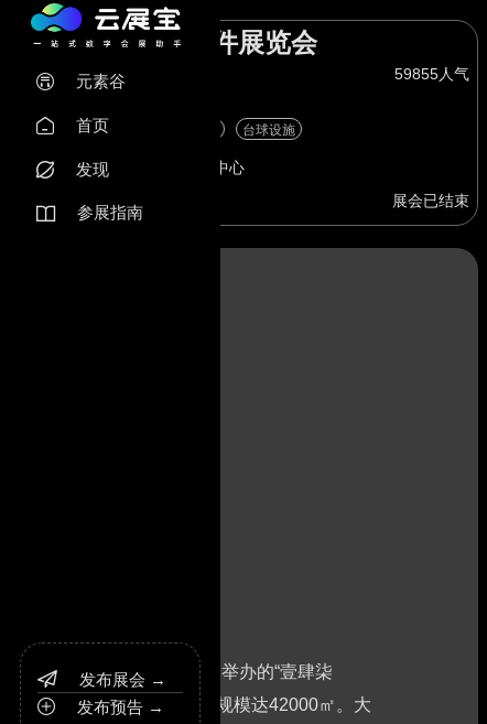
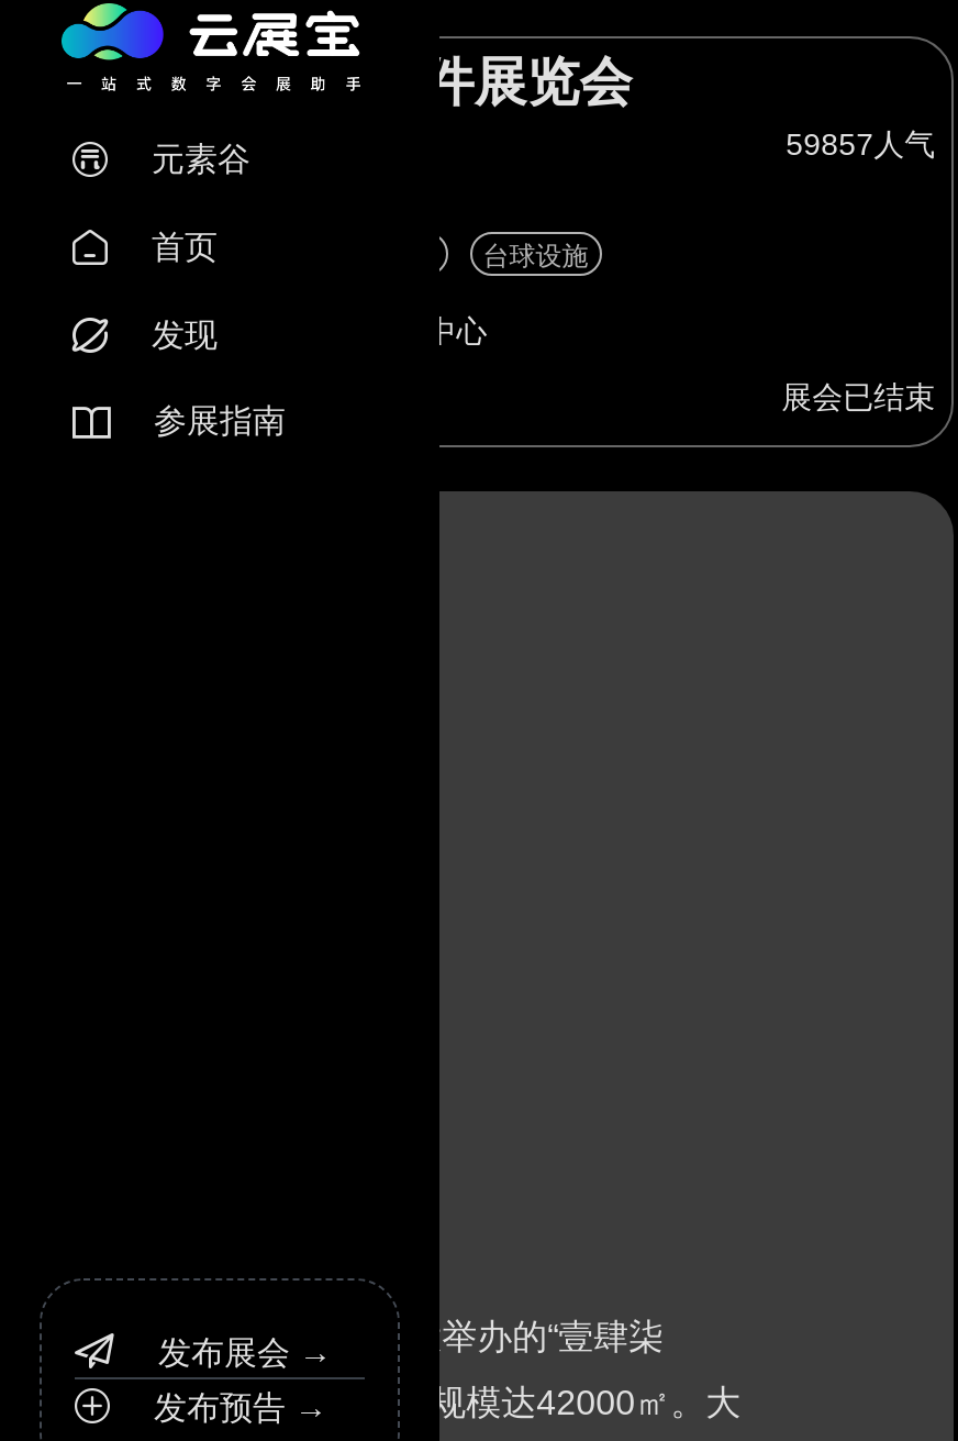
[394,65,469,83] 59855人气 -> [786,126,935,162] 59857人气

